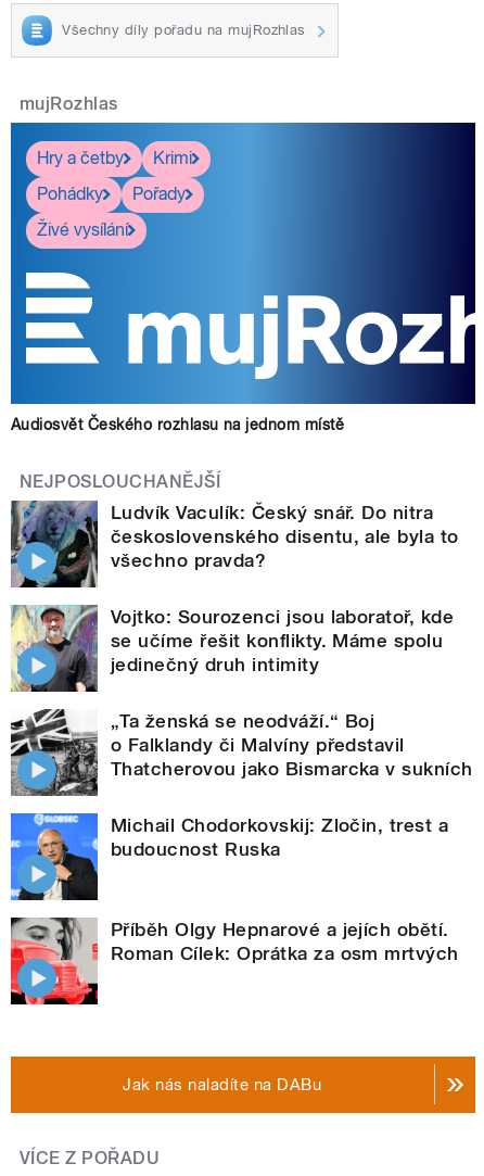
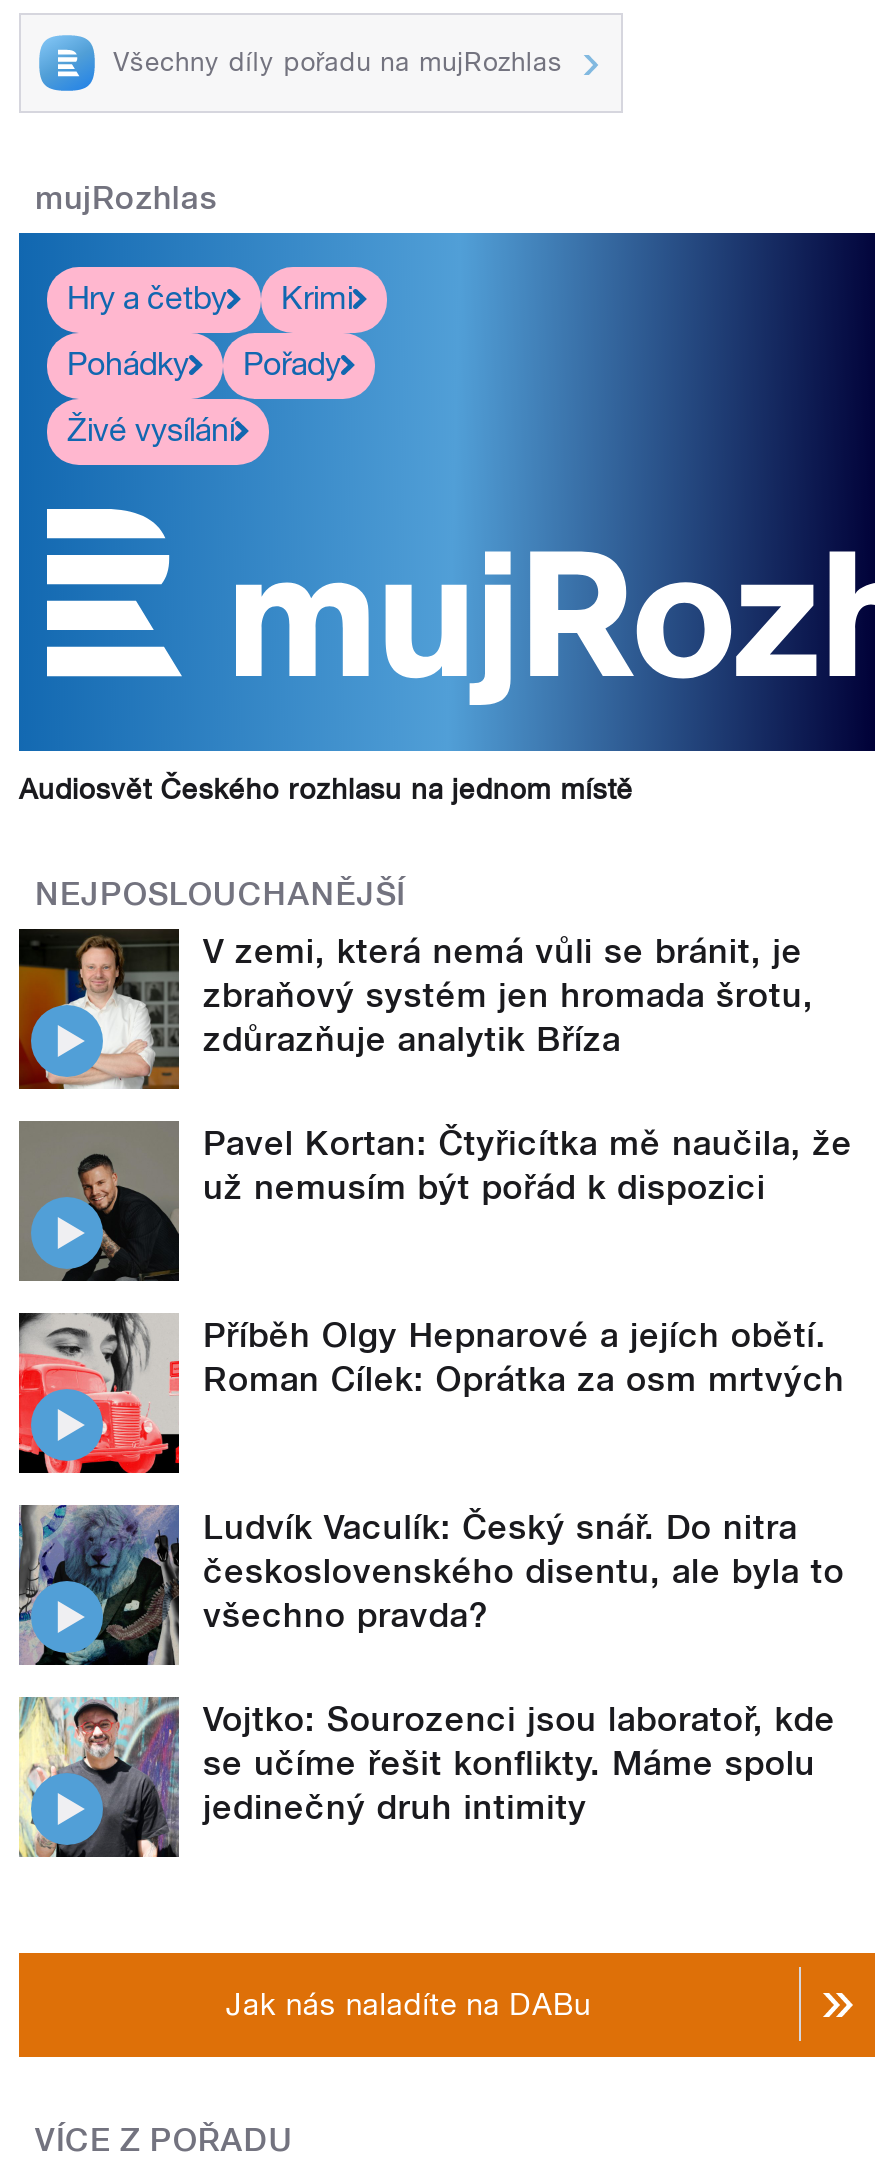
none -> [17,927,852,1206] [image] | V zemi, která nemá vůli se bránit, je | zbraňový systém jen hromada šrotu, | zdůrazňuje analytik Bříza | Pavel Kortan: Čtyřicítka mě naučila, že | už nemusím být pořád k dispozici
none -> [17,1121,179,1283] [image]
moved [9,500,459,675] -> [15,1503,845,1826]: [image] | Ludvík Vaculík: Český snář. Do nitra | československého disentu, ale byla to | všechno pravda? | Vojtko: Sourozenci jsou laboratoř, kde | se učíme řešit konflikty. Máme spolu | jedinečný druh intimity
[10,709,473,860] [image] | „Ta ženská se neodváží.“ Boj | o Falklandy či Malvíny představil | Thatcherovou jako Bismarcka v sukních | Michail Chodorkovskij: Zločin, trest a | budoucnost Ruska -> none
[10,812,99,900] [image] -> none
moved [10,916,459,1006] -> [17,1311,845,1475]: [image] | Příběh Olgy Hepnarové a jejích obětí. | Roman Cílek: Oprátka za osm mrtvých

